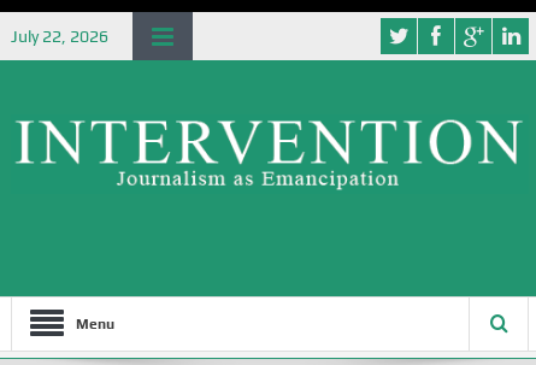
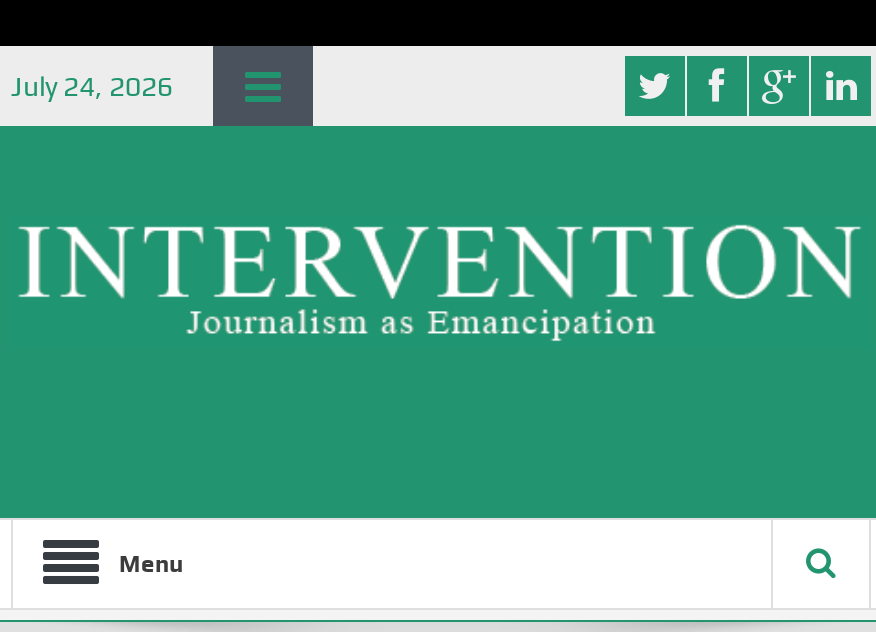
[11,27,108,46] July 22, 2026 -> [11,70,173,102] July 24, 2026

